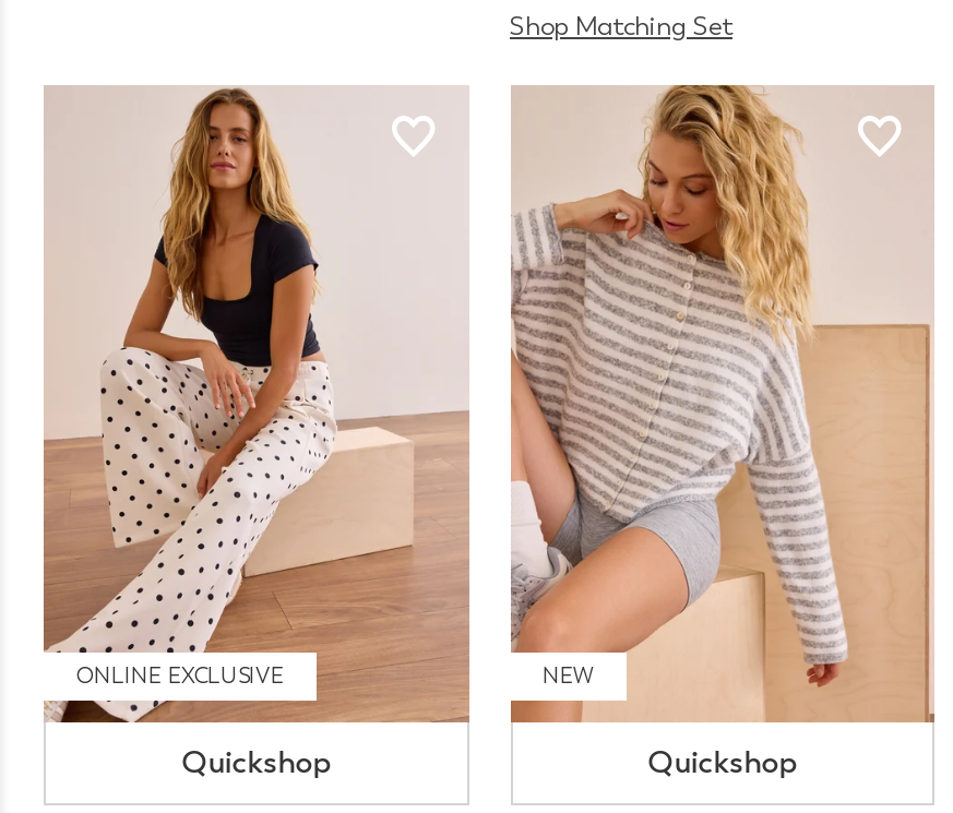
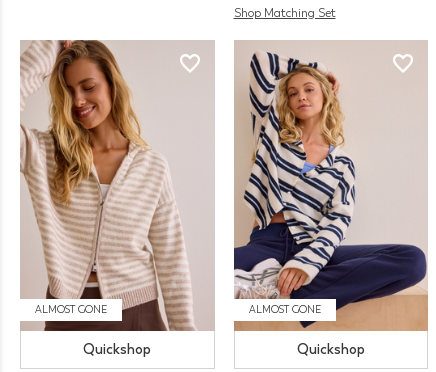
[44,87,469,725] [image] | ONLINE EXCLUSIVE -> [20,40,214,332] [image] | ALMOST GONE
[511,83,932,718] [image] | NEW -> [233,39,427,330] [image] | ALMOST GONE

